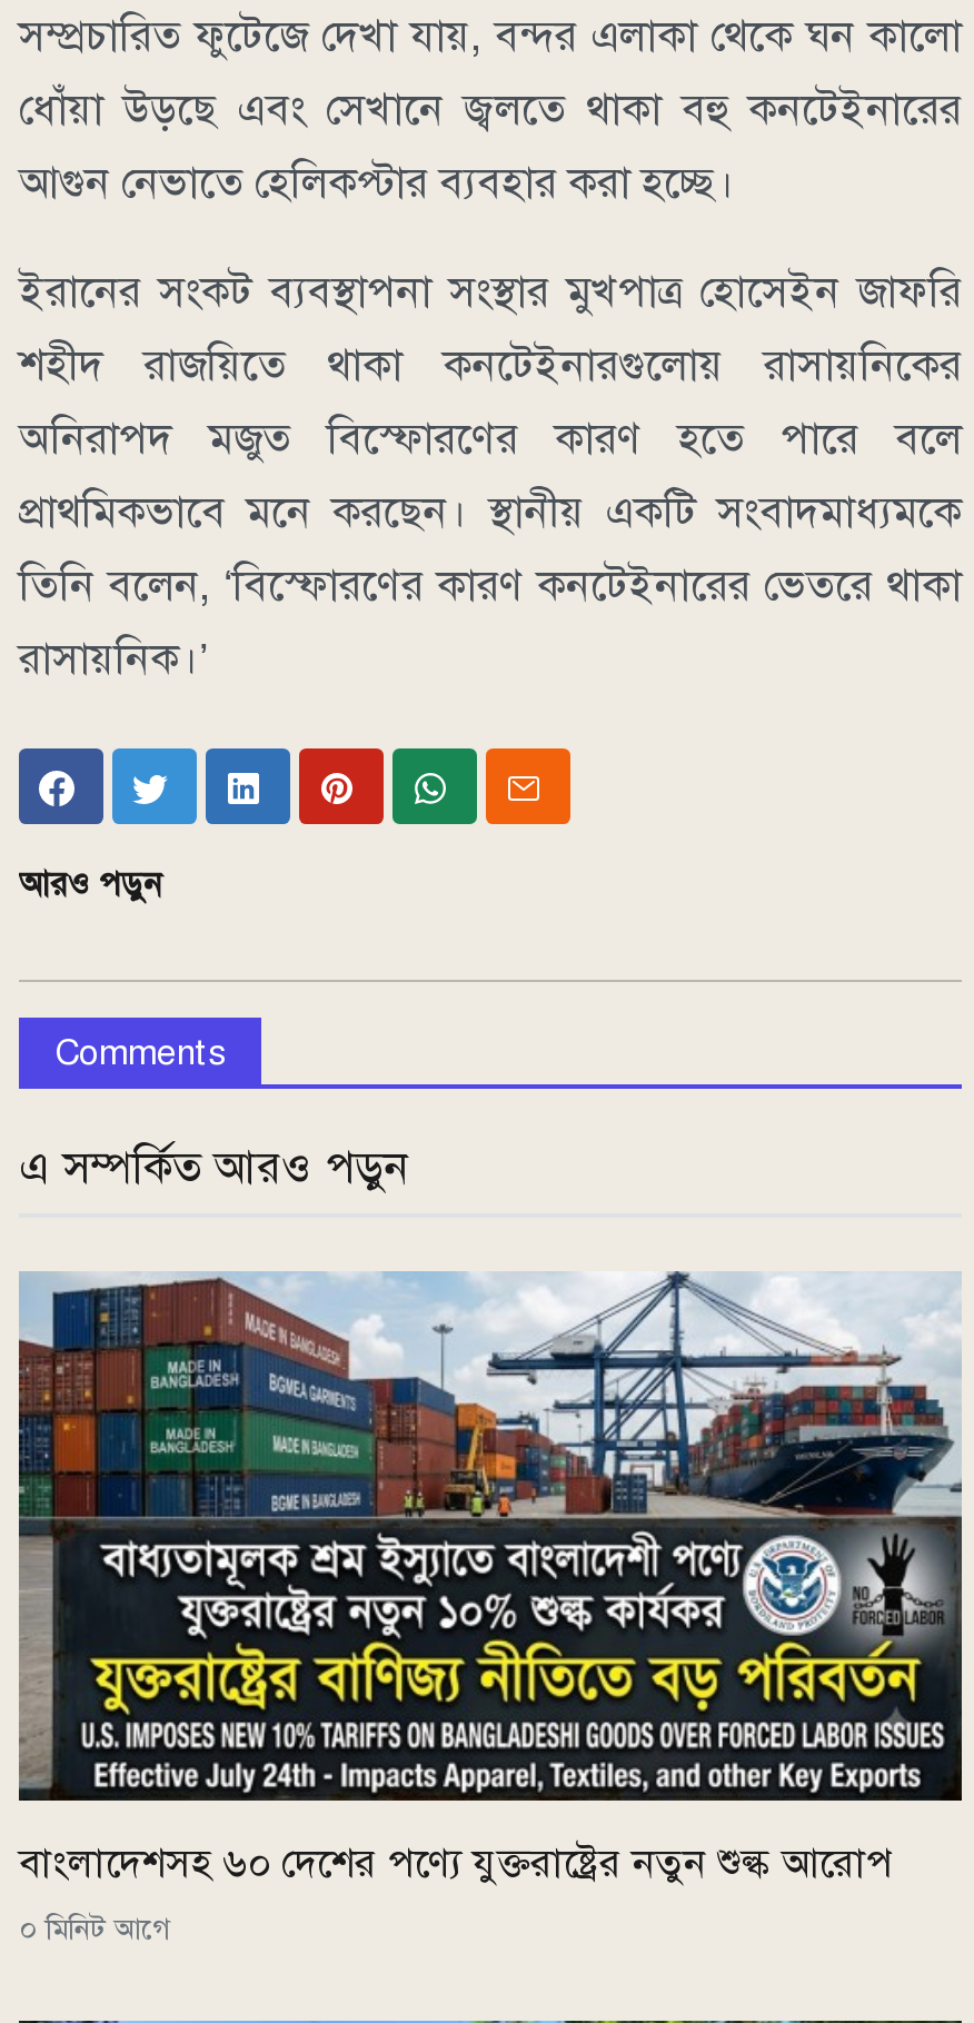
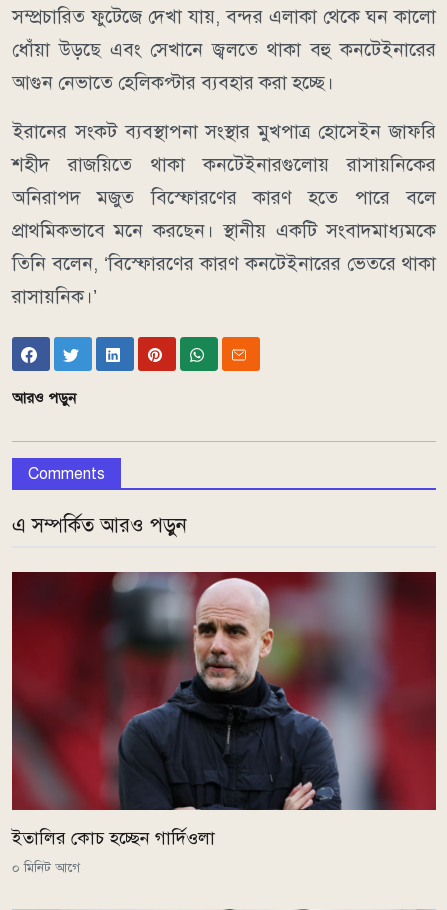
[17,1269,964,1887] [image] | বাংলাদেশসহ ৬০ দেশের পণ্যে যুক্তরাষ্ট্রের নতুন শুল্ক আরোপ -> [11,571,437,849] [image] | ইতালির কোচ হচ্ছেন গার্দিওলা

